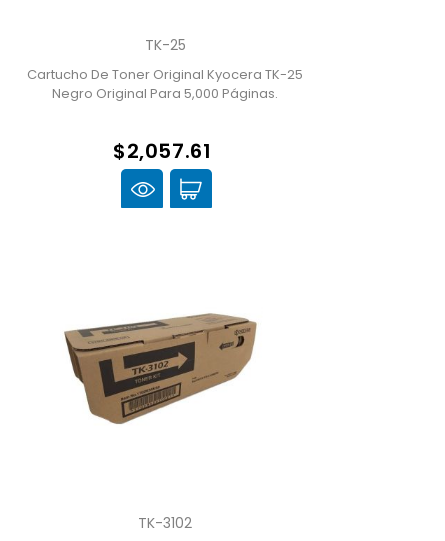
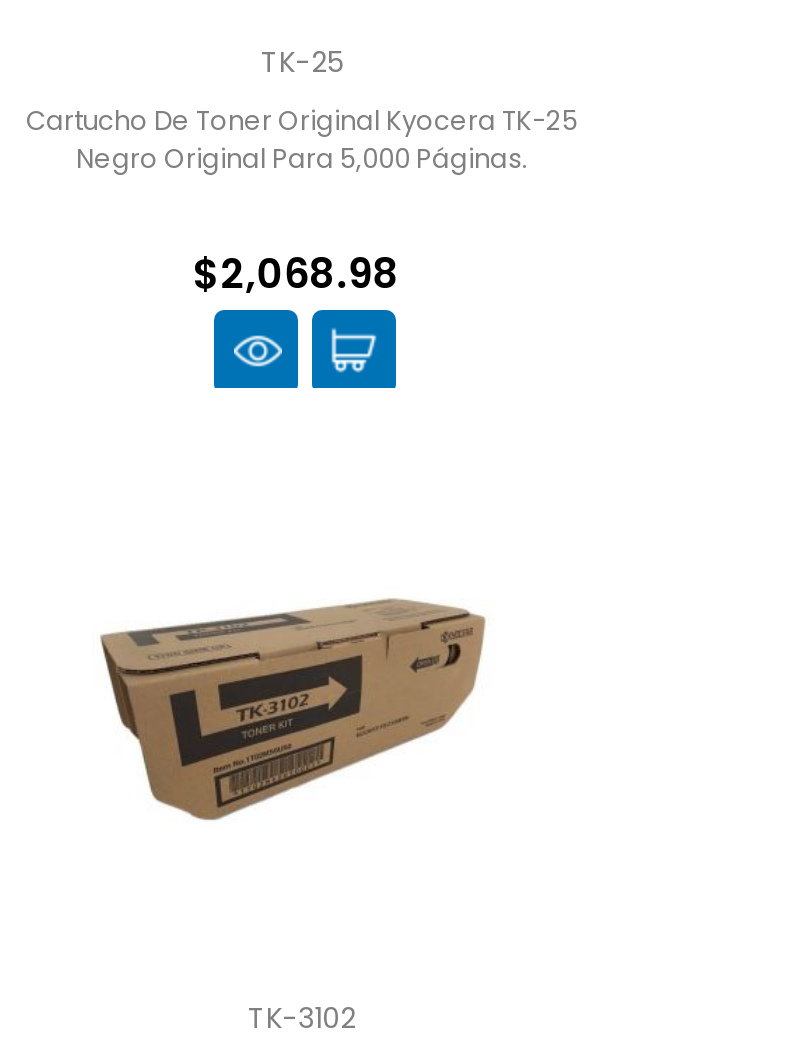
[113,137,217,165] $2,057.61 -> [193,246,411,302] $2,068.98

